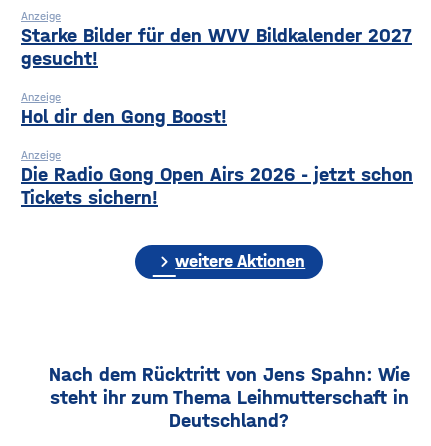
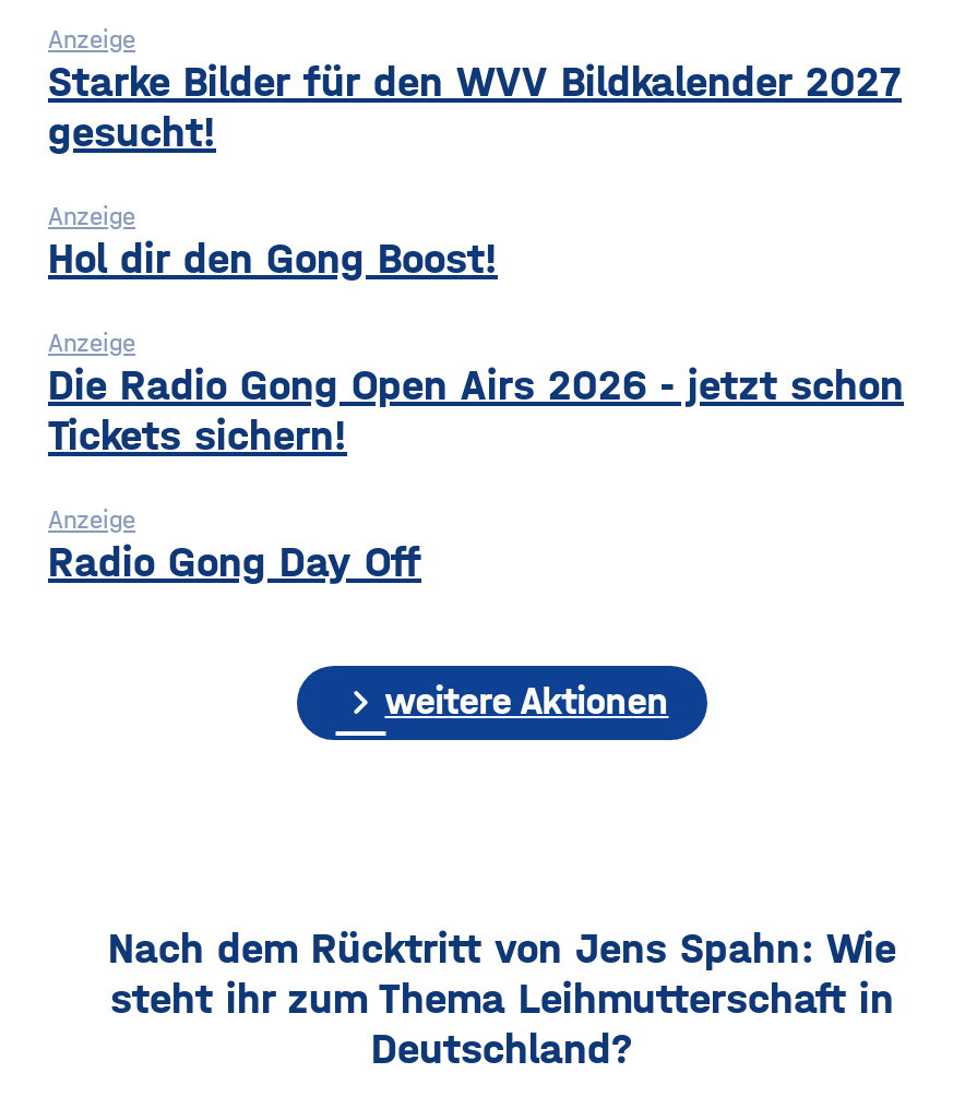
none -> [48,503,421,586] Anzeige | Radio Gong Day Off

